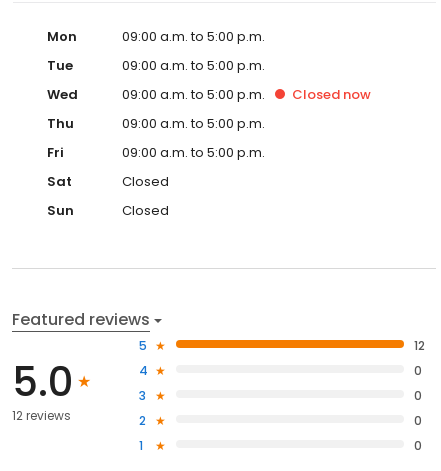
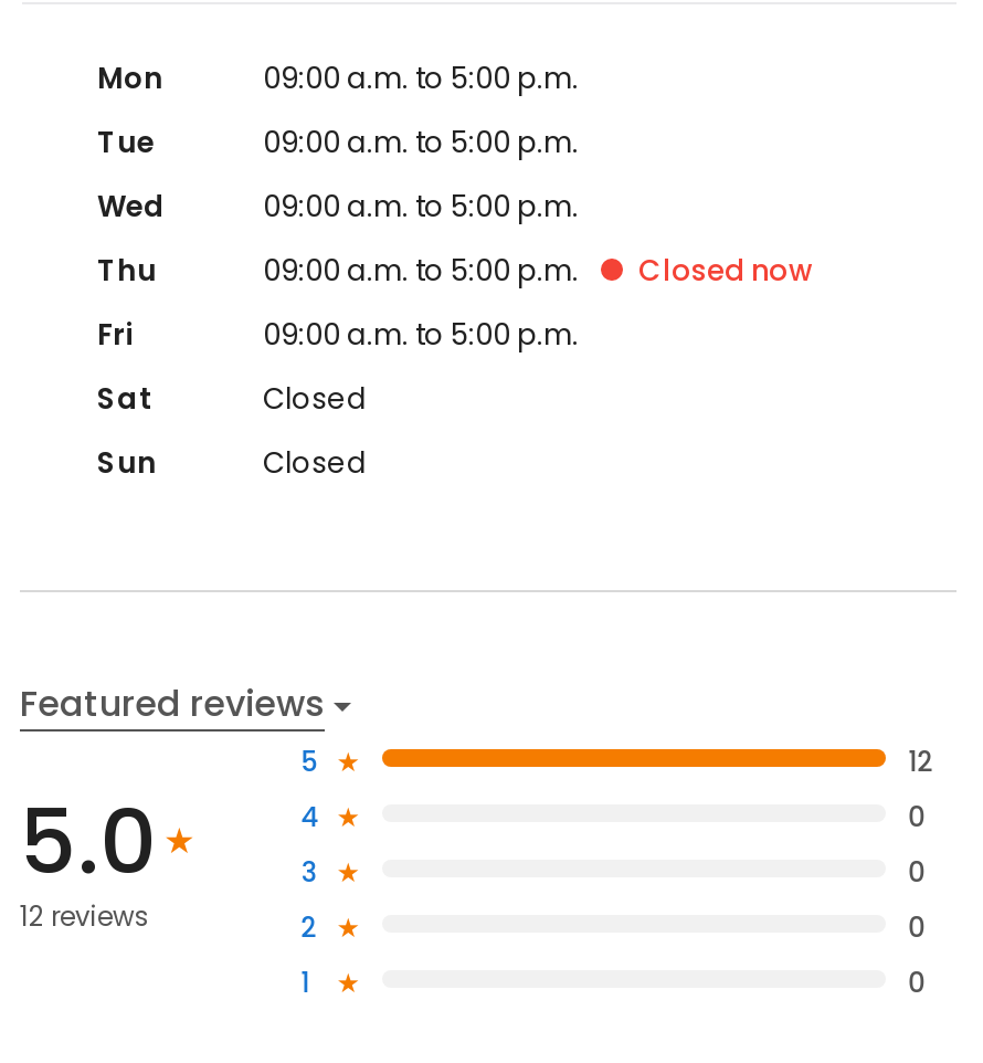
moved [292,85,371,104] -> [638,250,813,292]: Closed now

